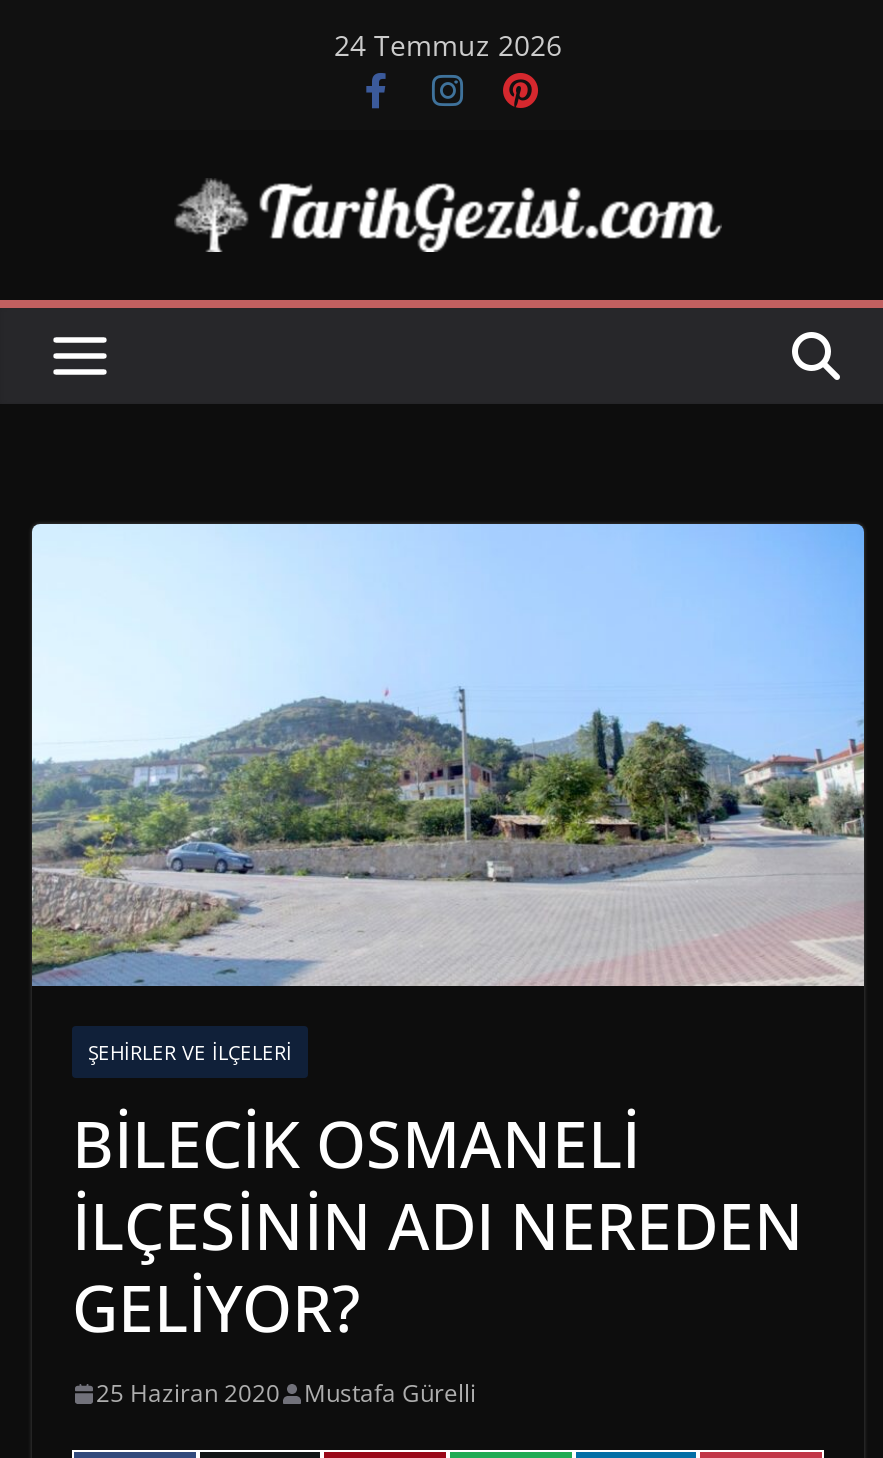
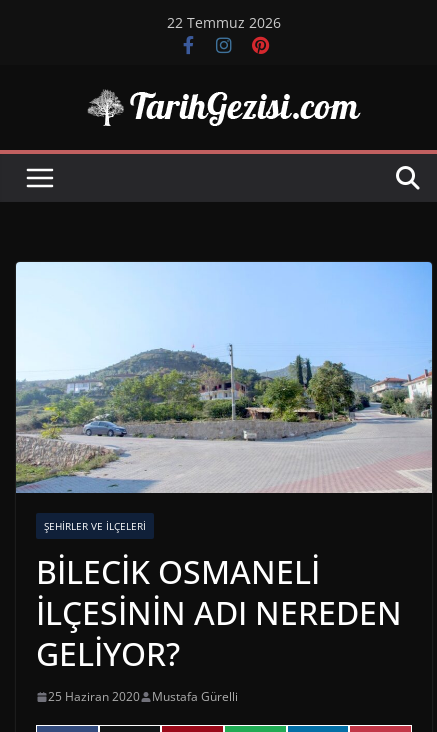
[334,26,562,64] 24 Temmuz 2026 -> [167,13,281,32] 22 Temmuz 2026

